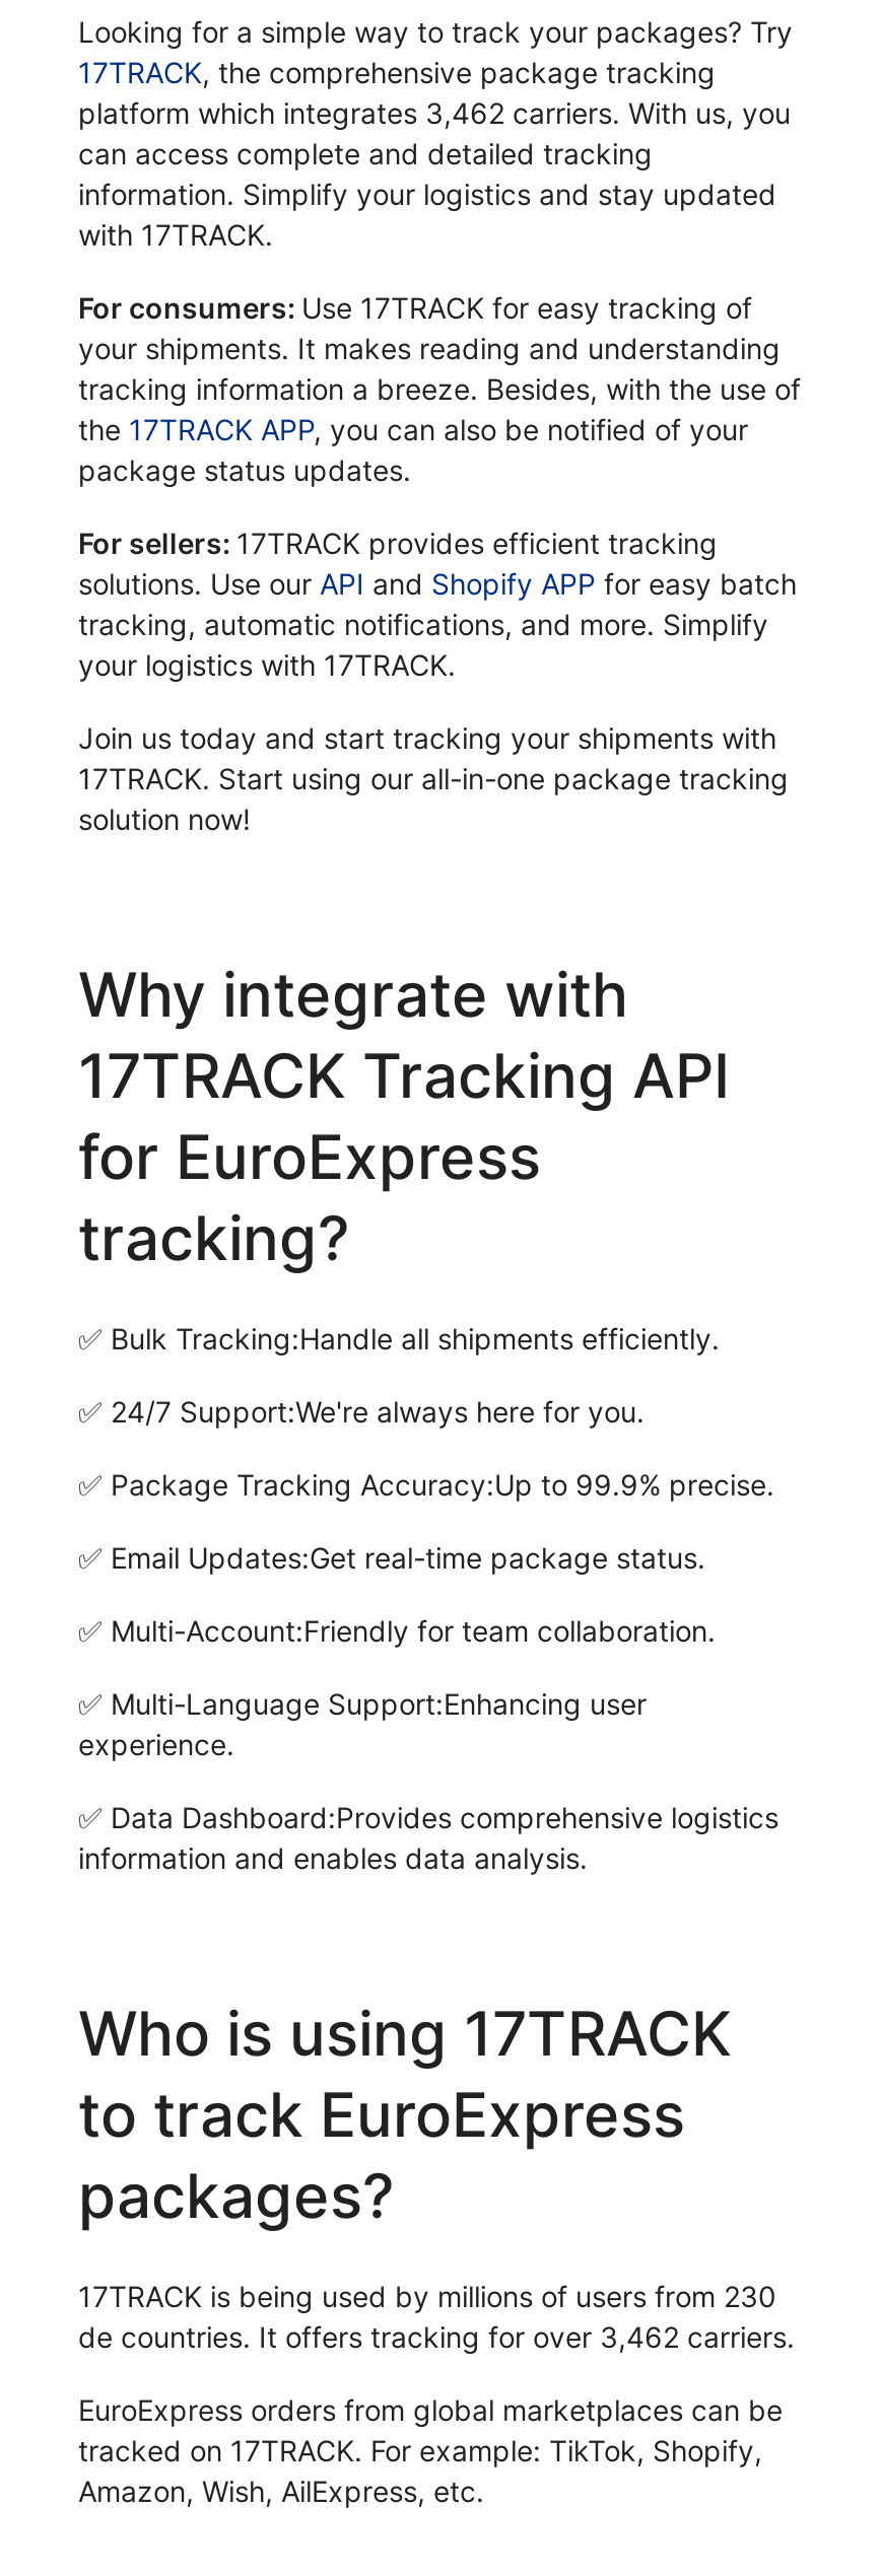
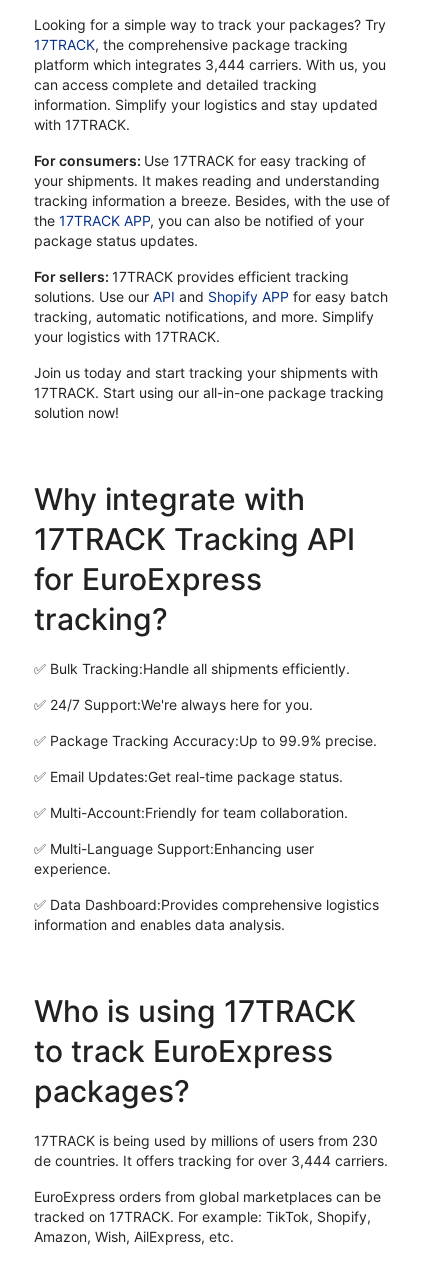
[78,96,791,131] platform which integrates 3,462 carriers. With us, you -> [34,56,386,73] platform which integrates 3,444 carriers. With us, you
[78,2320,795,2355] de countries. It offers tracking for over 3,462 carriers. -> [34,1152,388,1169] de countries. It offers tracking for over 3,444 carriers.

